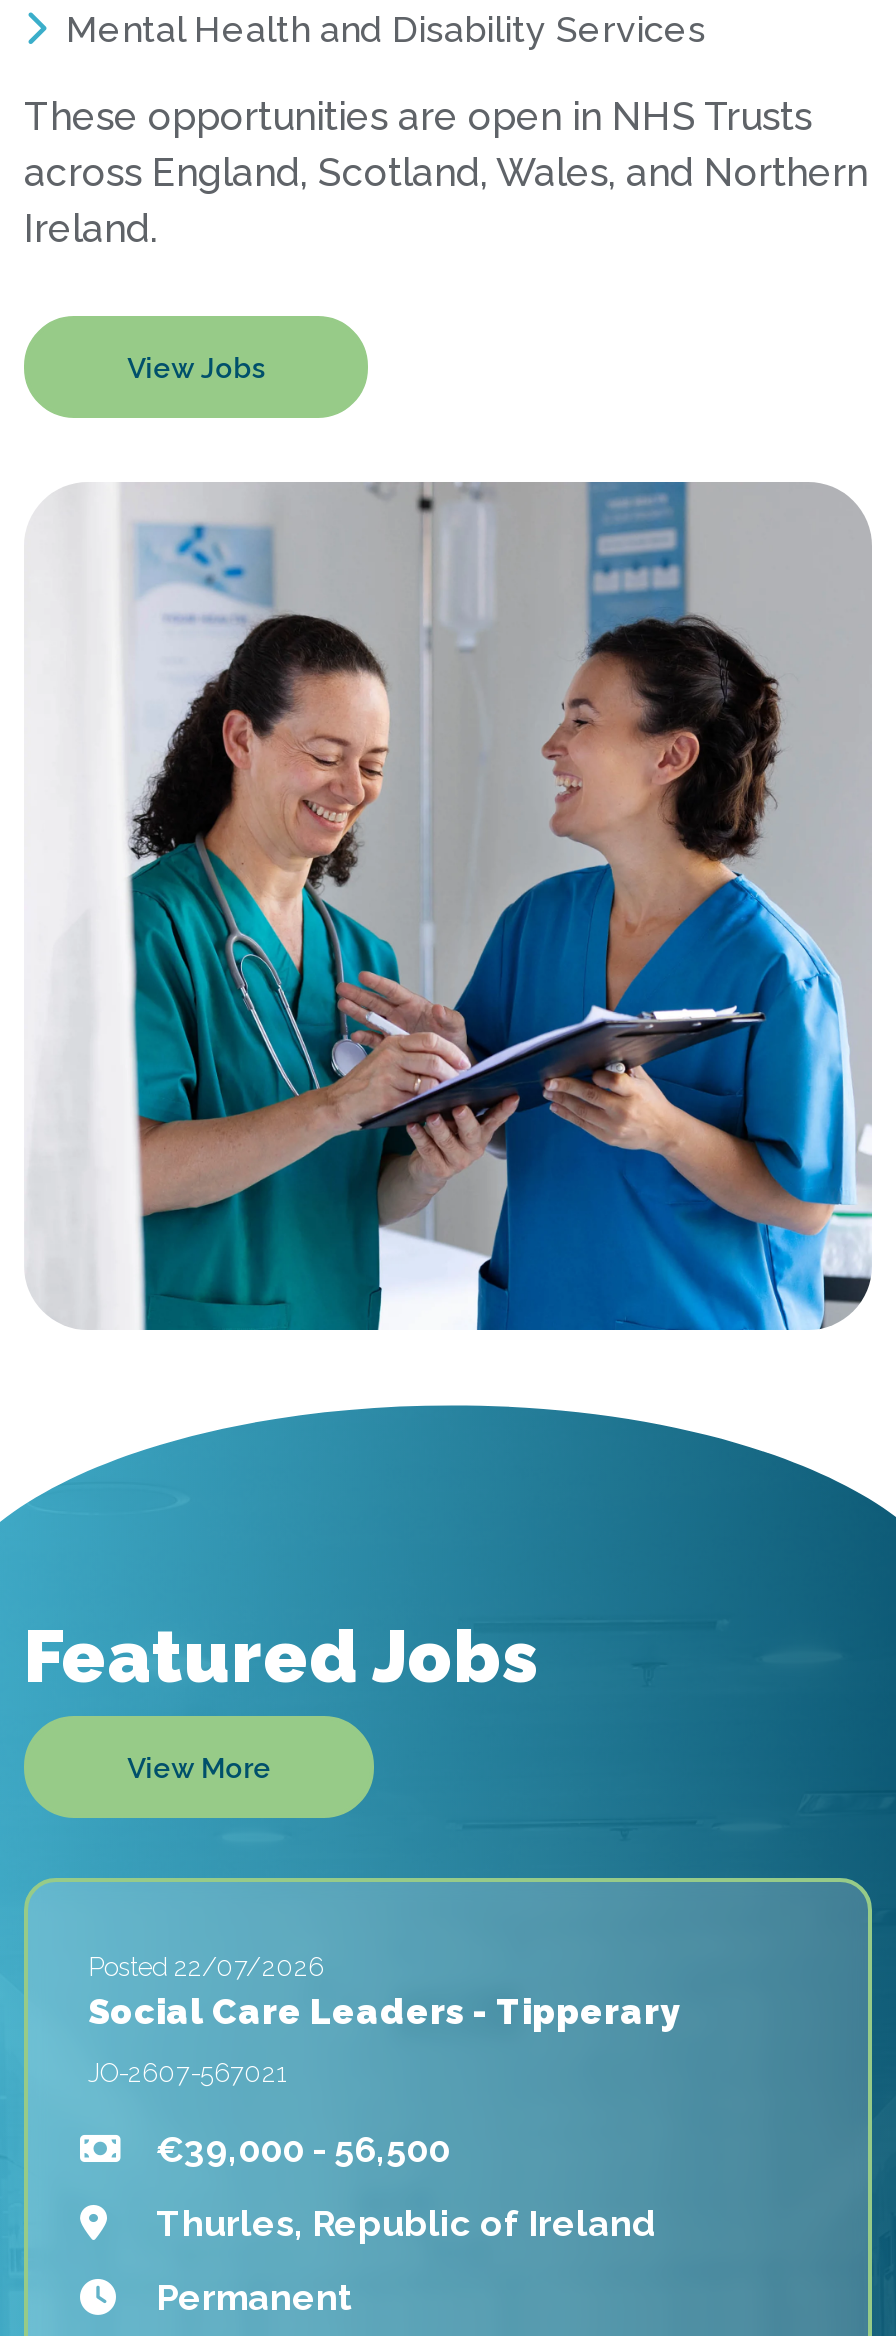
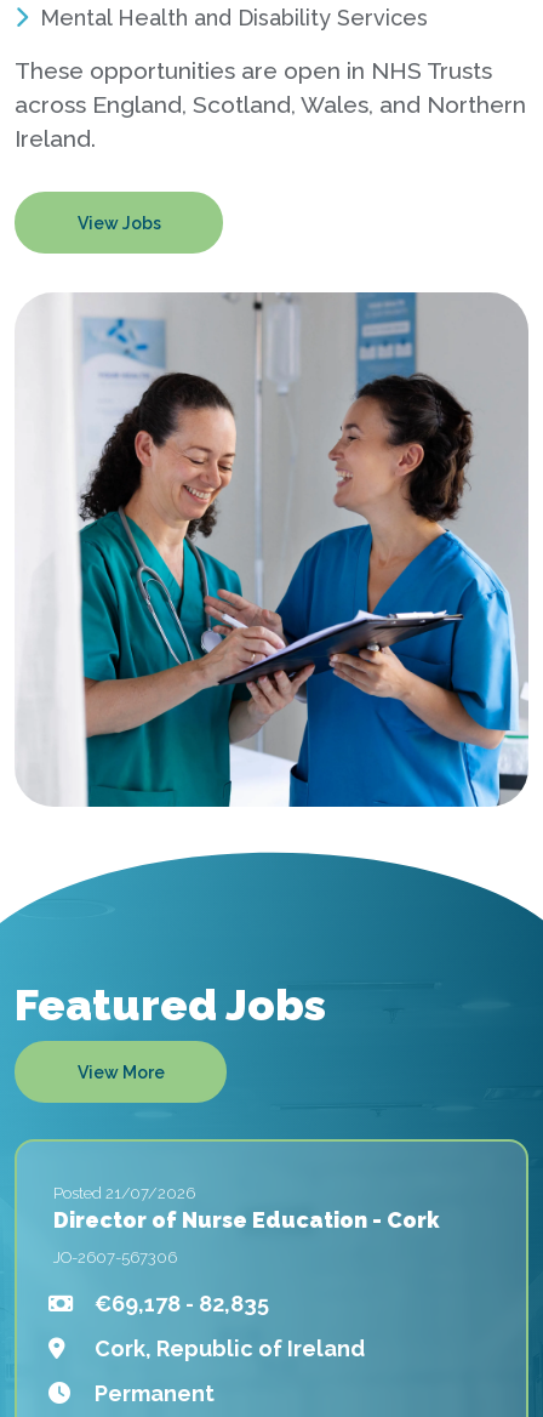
[88,1953,680,2033] Posted 22/07/2026 | Social Care Leaders - Tipperary -> [53,1184,439,1233] Posted 21/07/2026 | Director of Nurse Education - Cork
[88,2059,288,2089] JO-2607-567021 -> [53,1249,177,1267] JO-2607-567306
[156,2129,450,2171] €39,000 - 56,500 -> [95,1291,269,1317] €69,178 - 82,835
[156,2203,656,2245] Thurles, Republic of Ireland -> [95,1336,365,1362] Cork, Republic of Ireland

